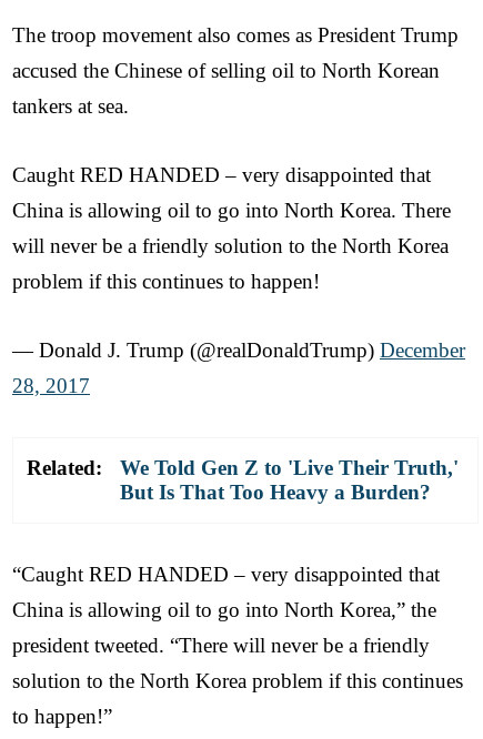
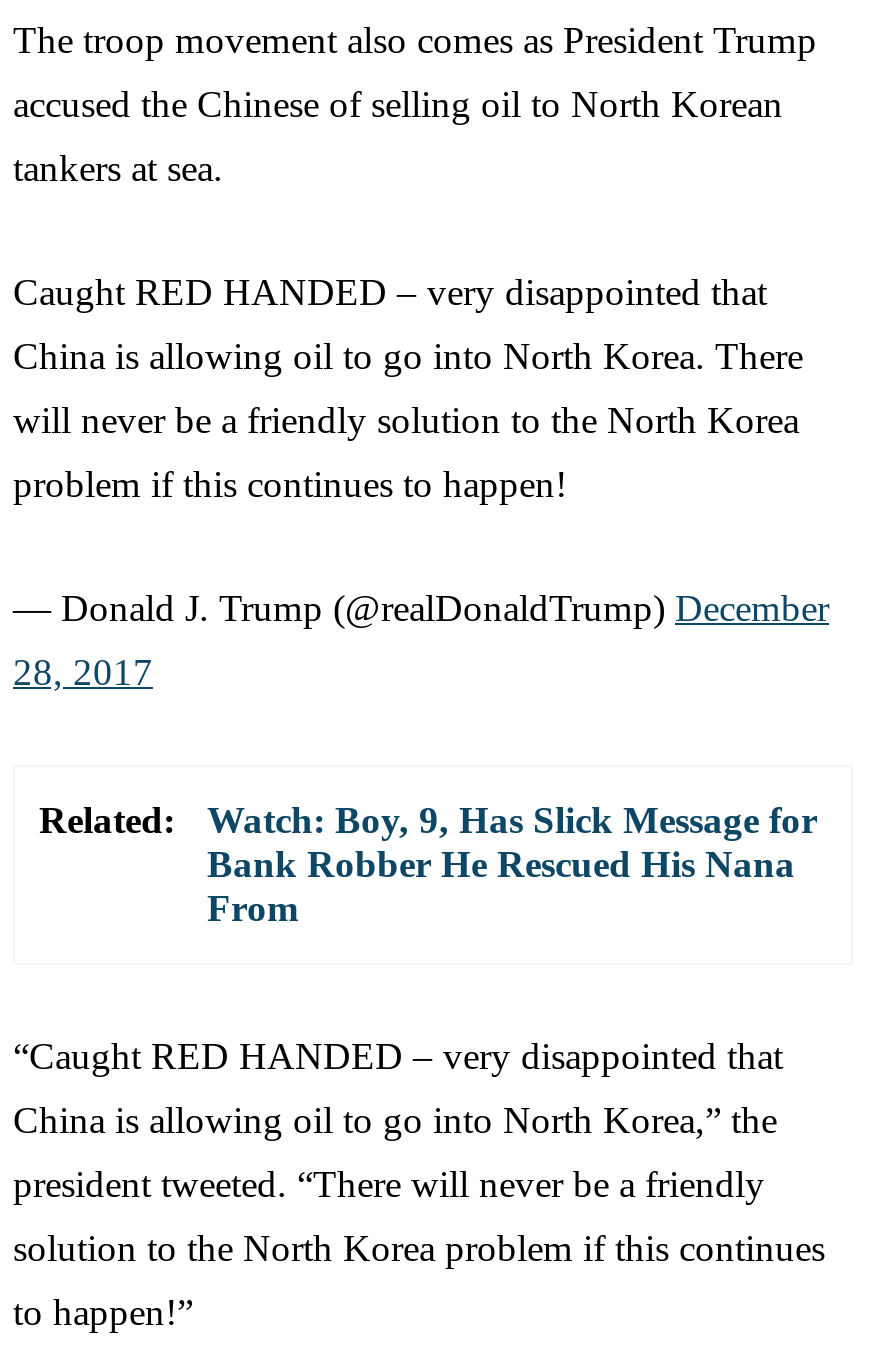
[120,456,459,503] We Told Gen Z to 'Live Their Truth,' | But Is That Too Heavy a Burden? -> [207,798,817,928] Watch: Boy, 9, Has Slick Message for | Bank Robber He Rescued His Nana | From

